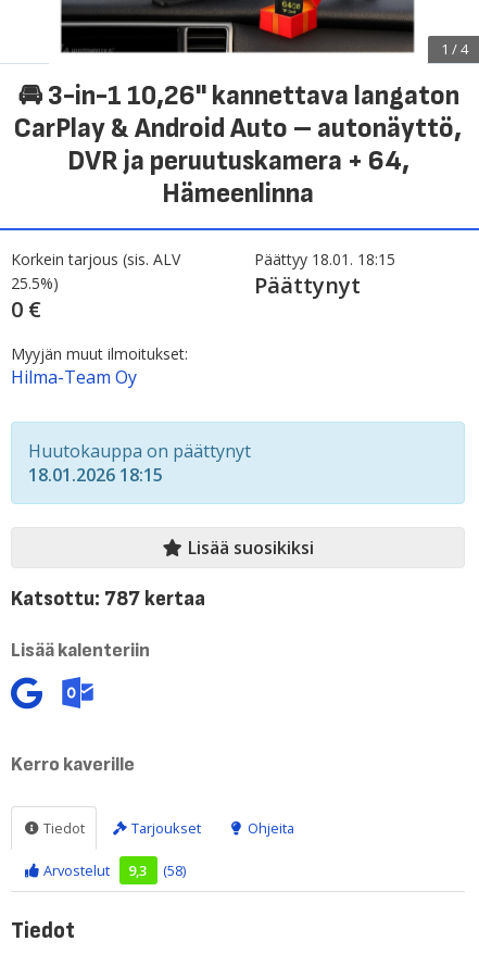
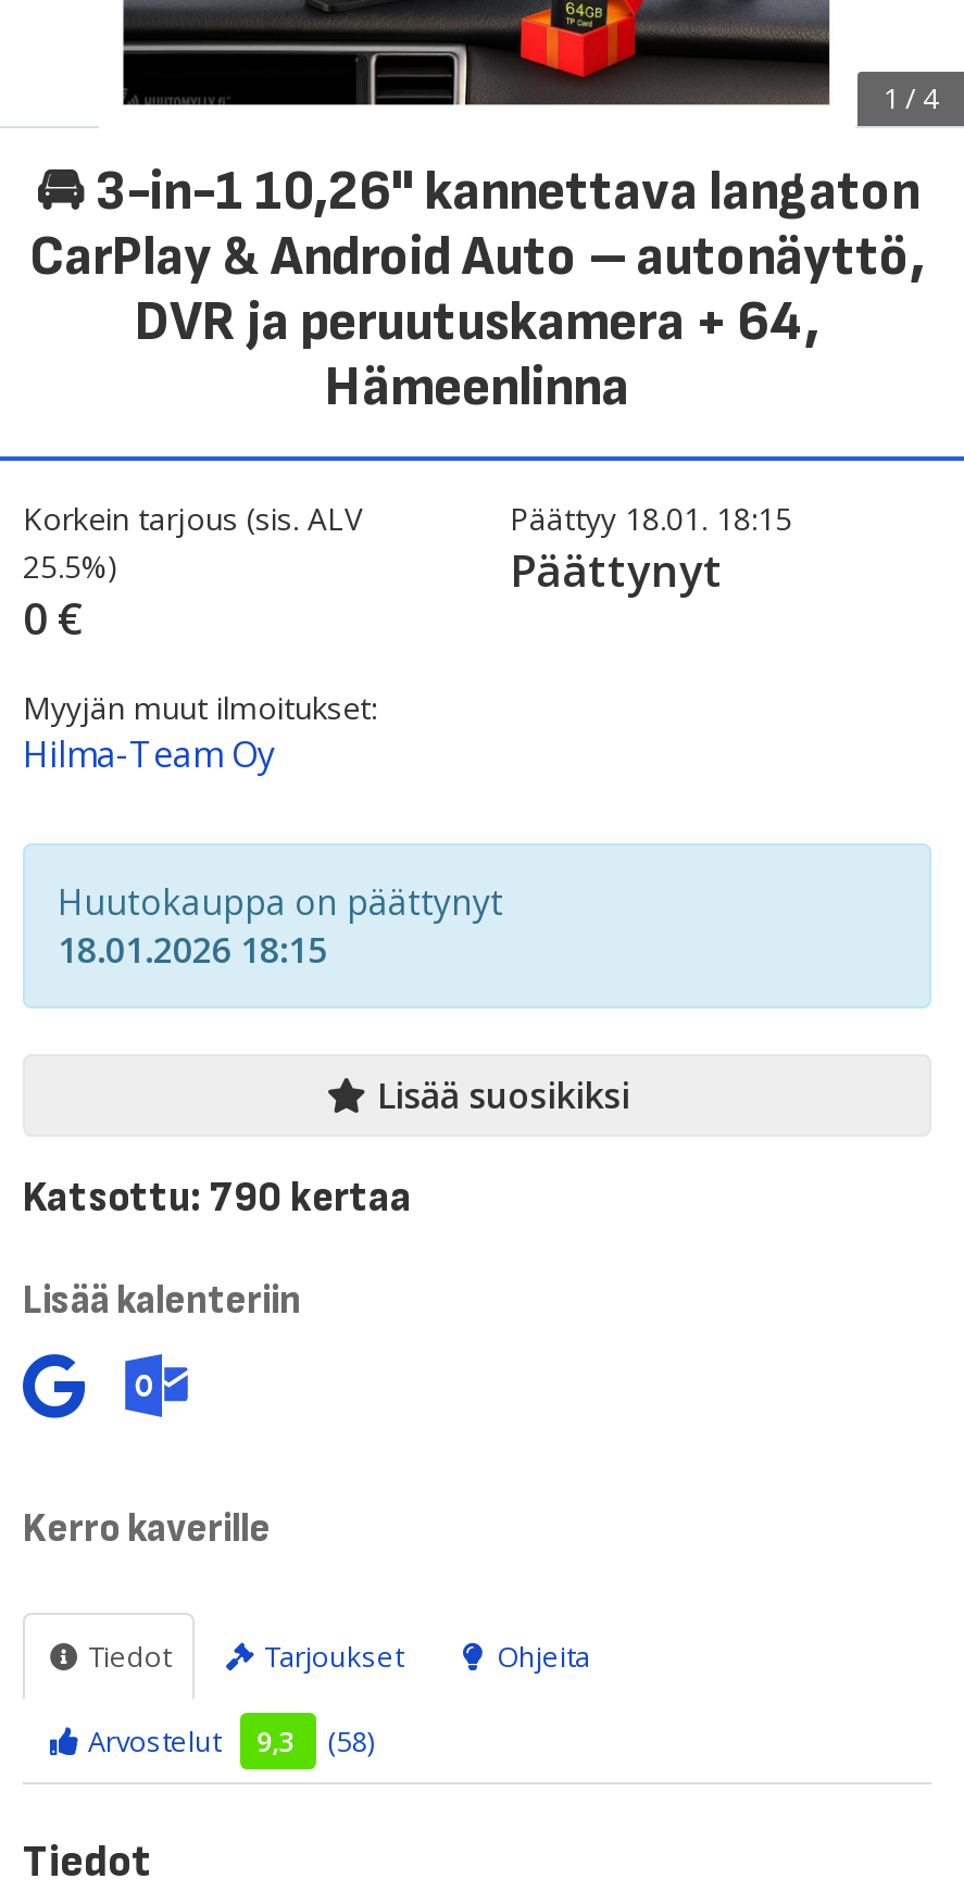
[11,587,205,612] Katsottu: 787 kertaa -> [23,1173,412,1223] Katsottu: 790 kertaa

